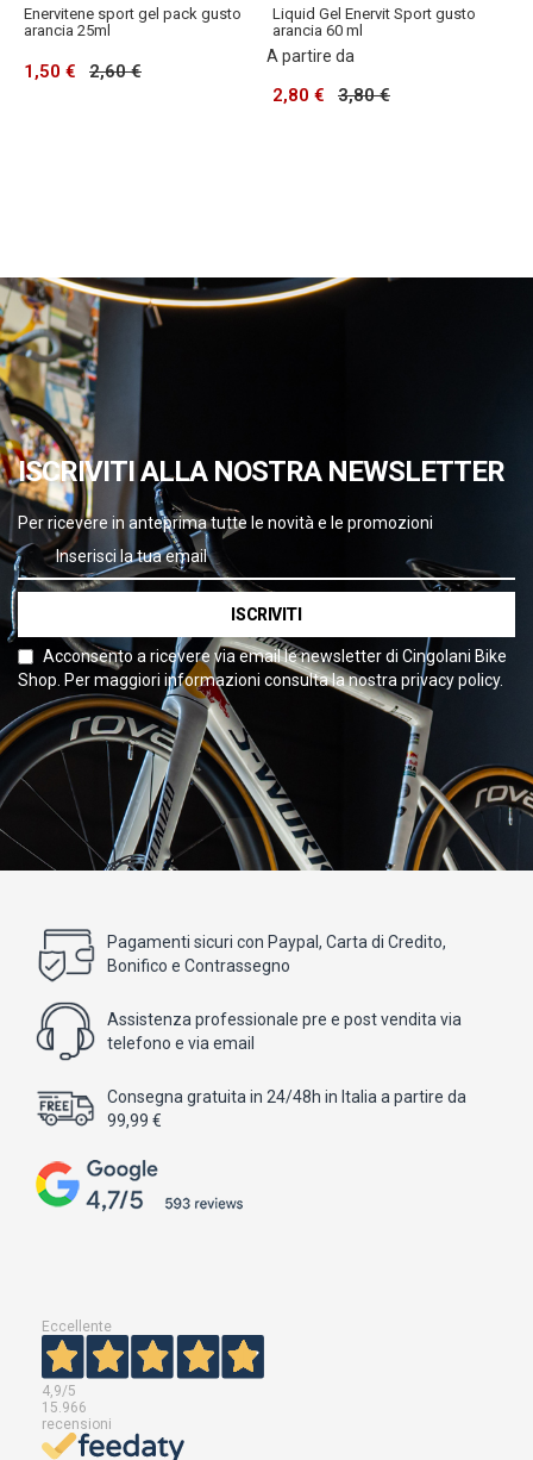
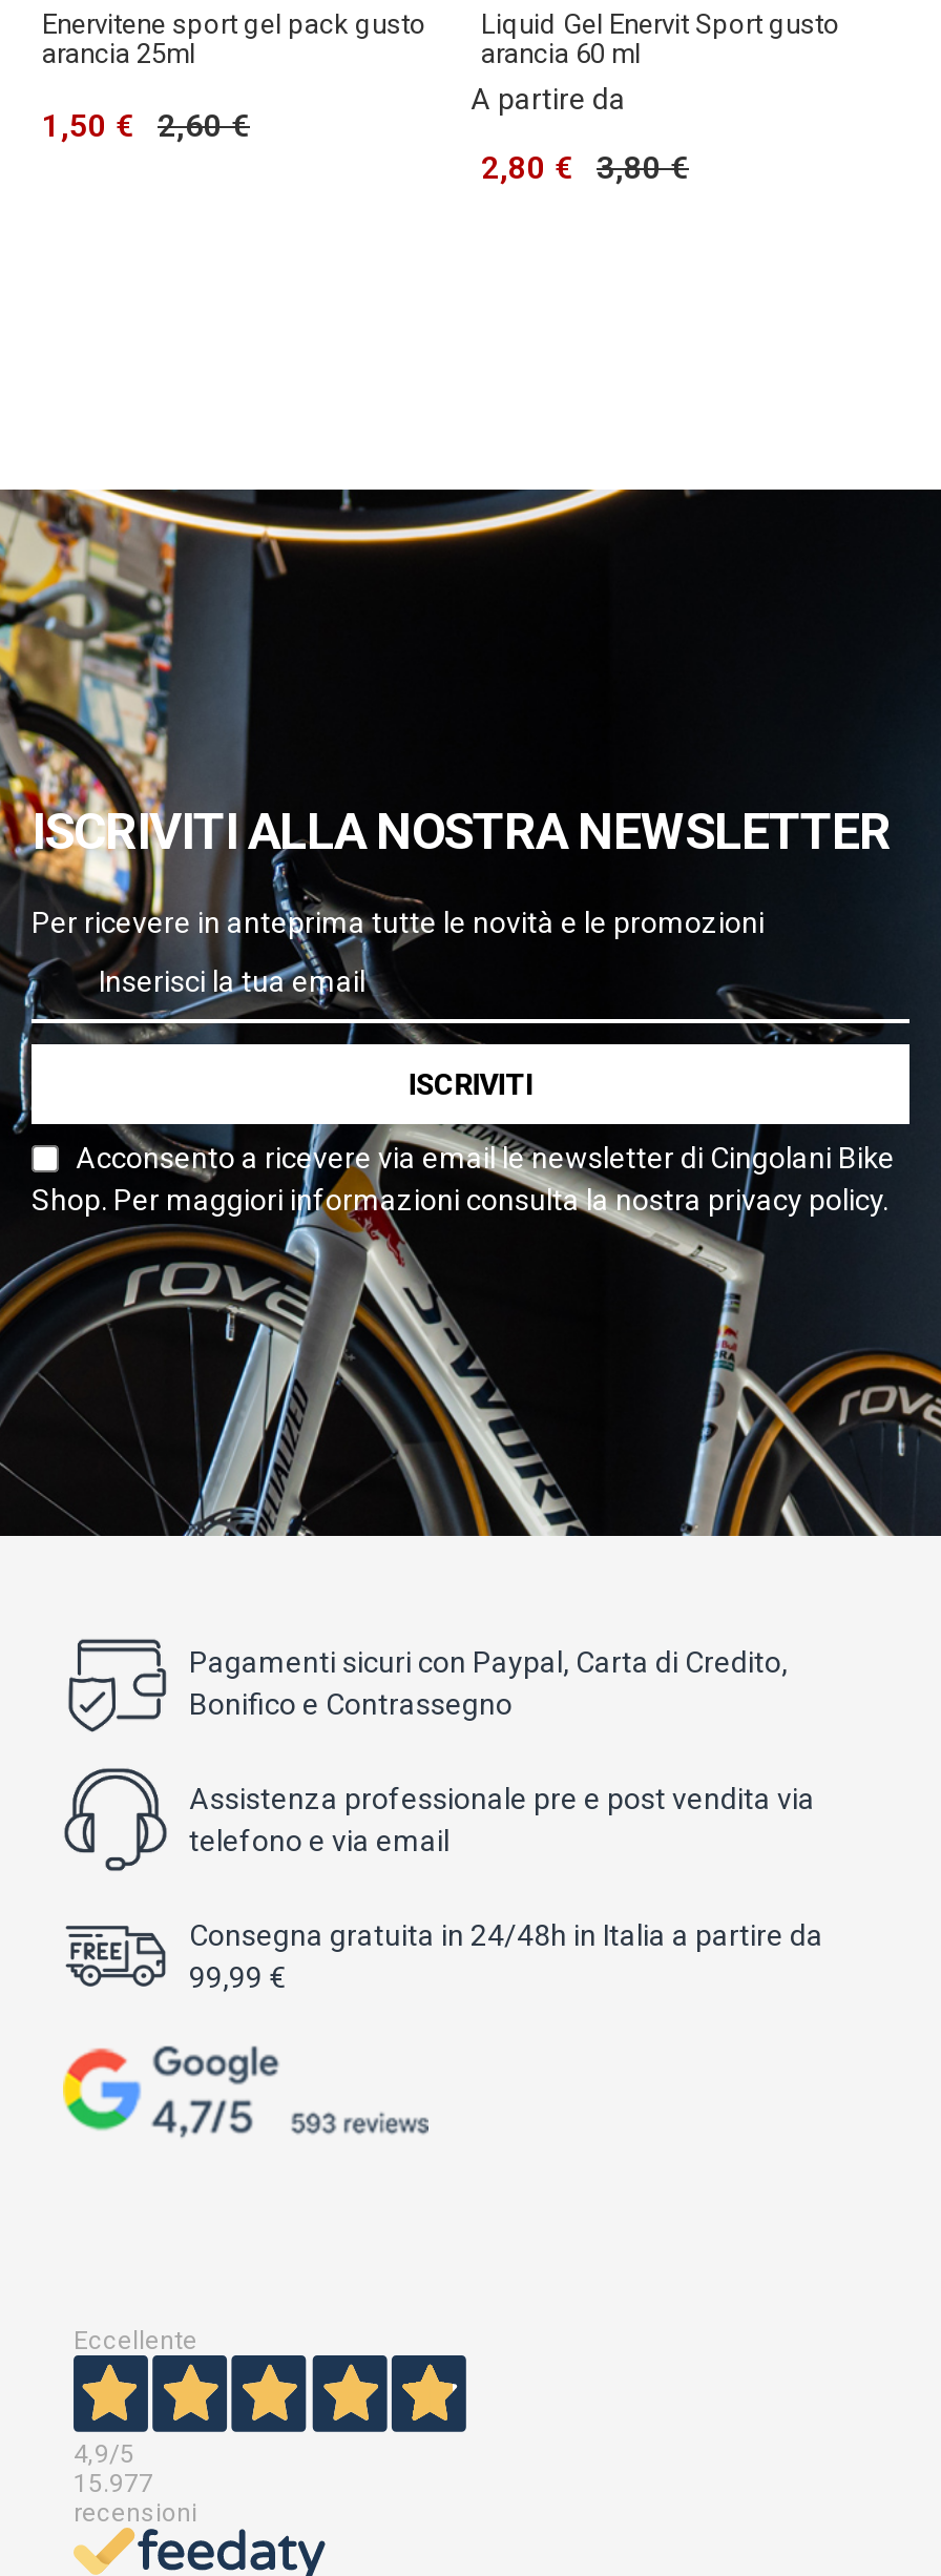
[42,1399,87,1416] 15.966 -> [74,2468,153,2498] 15.977

